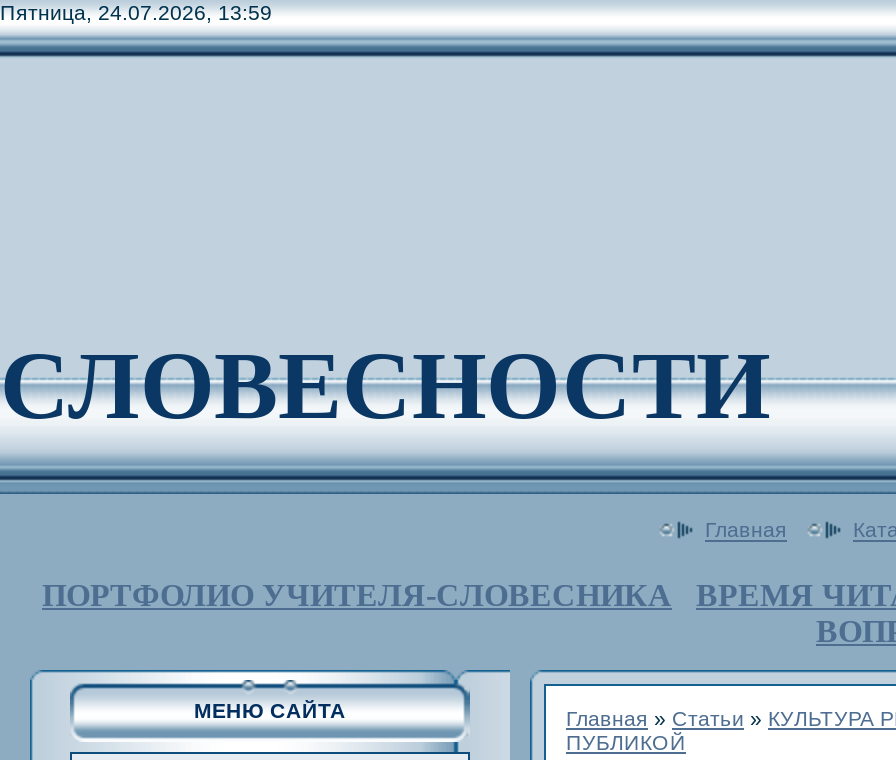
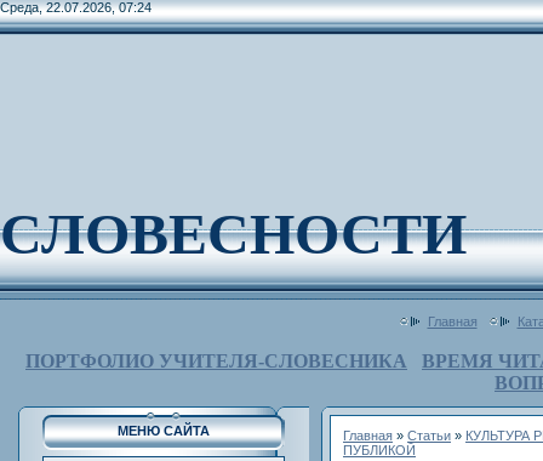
[0,0,272,24] Пятница, 24.07.2026, 13:59 -> [0,0,152,15] Среда, 22.07.2026, 07:24

